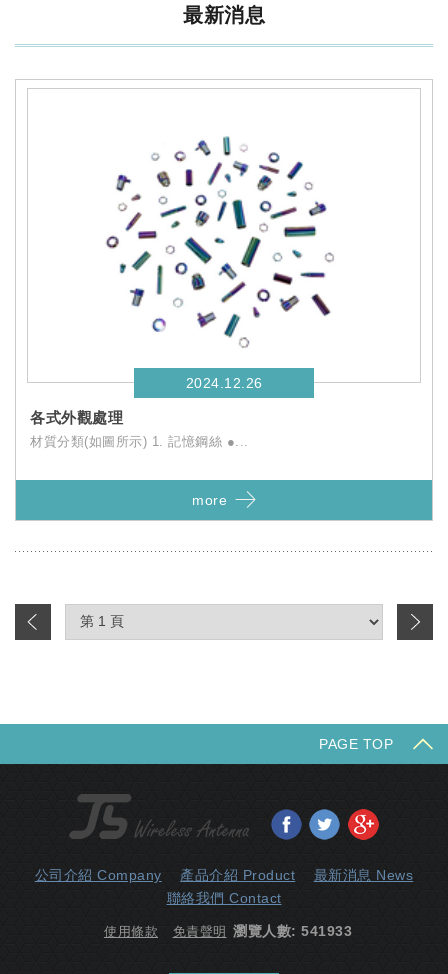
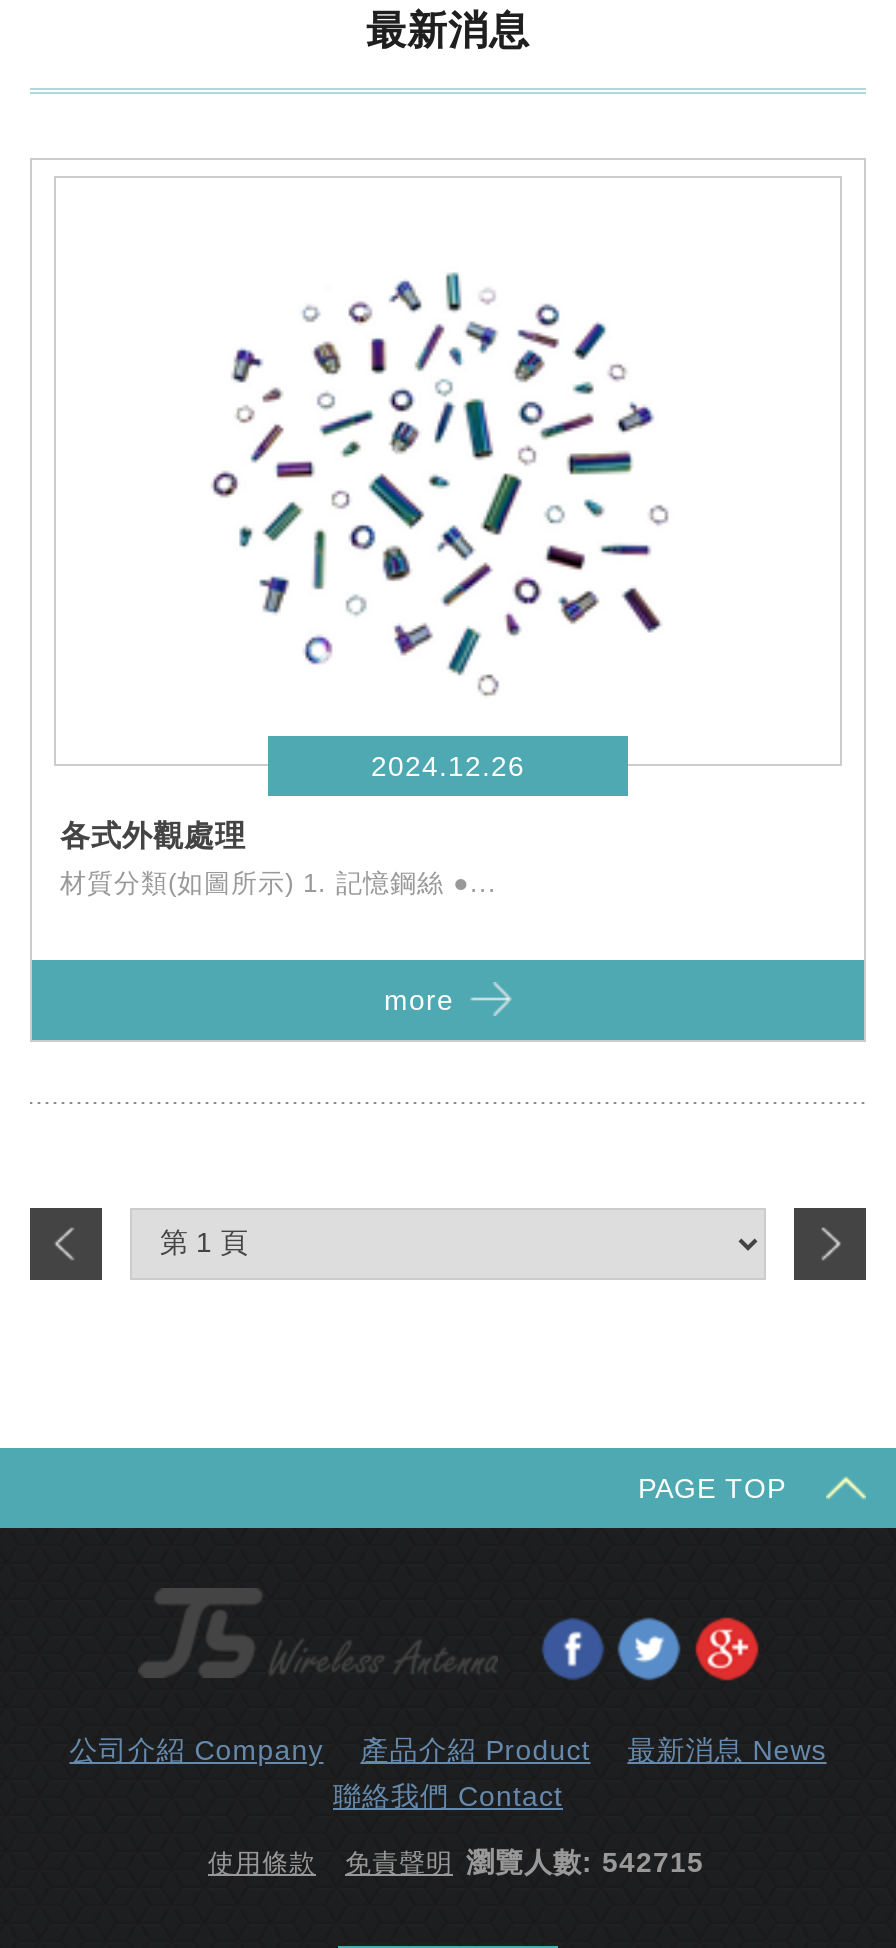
[172,922,352,938] 免責聲明 瀏覽人數: 541933 -> [345,1845,704,1877] 免責聲明 瀏覽人數: 542715

